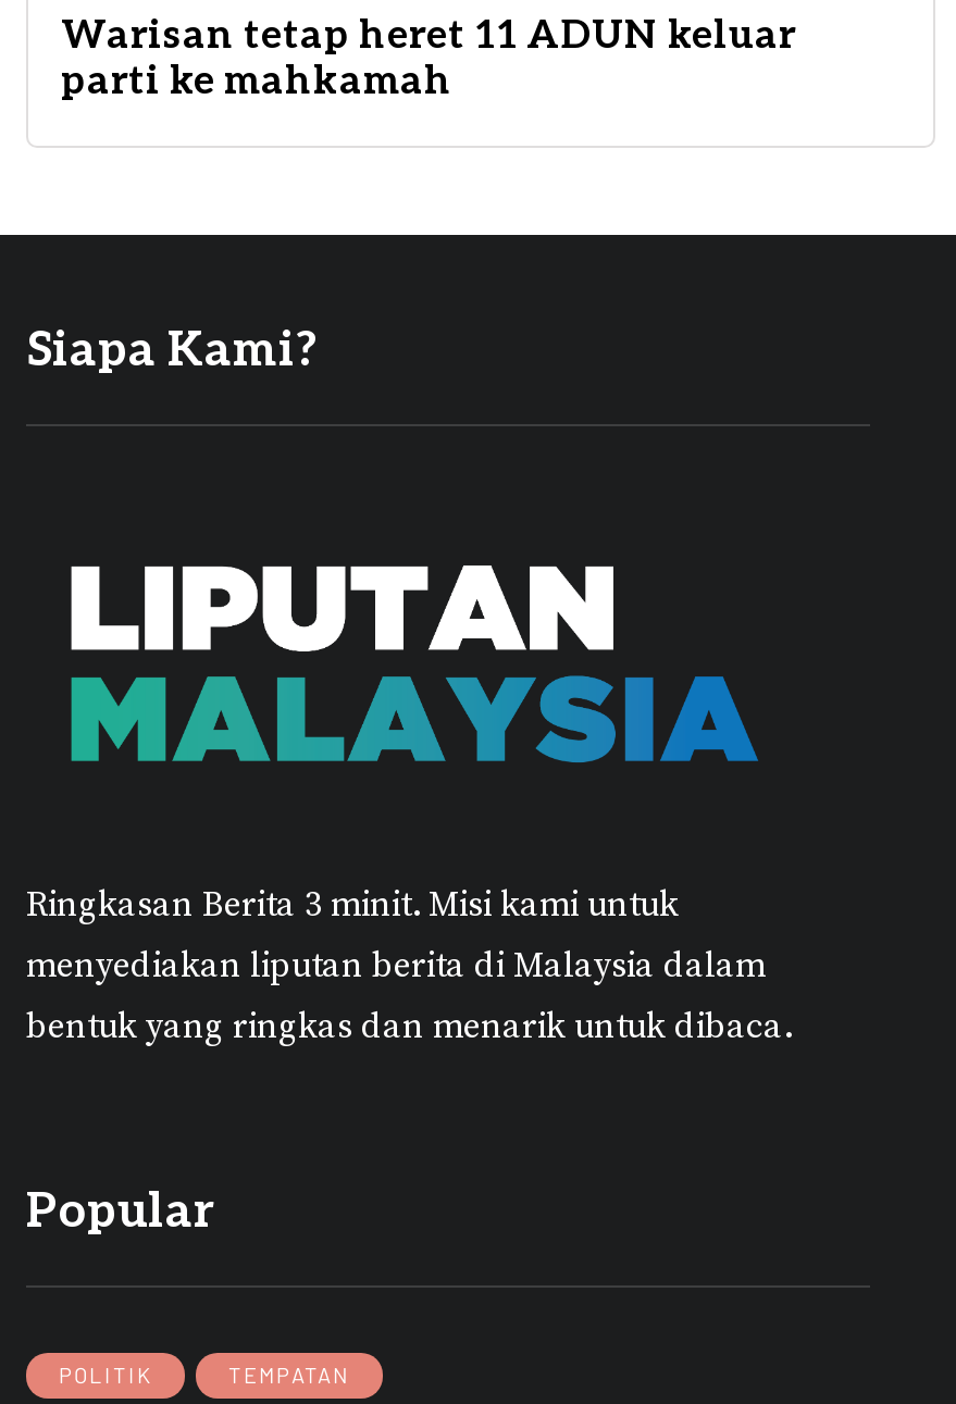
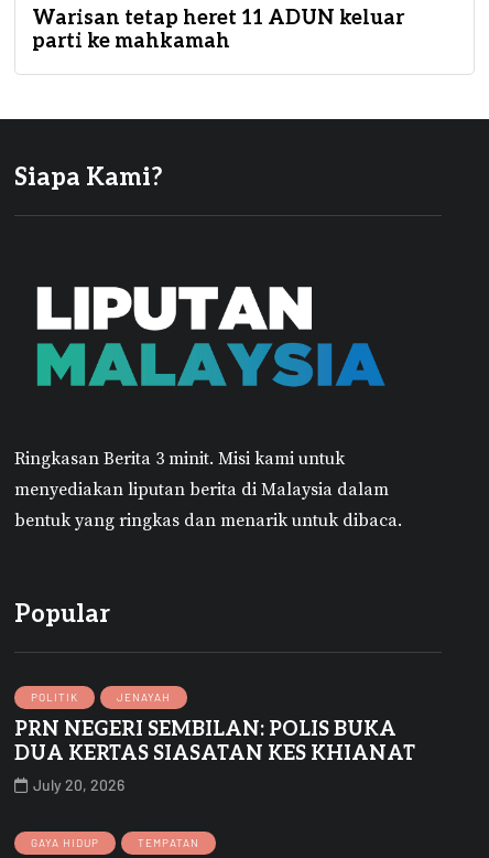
none -> [14,691,415,849] JENAYAH | PRN NEGERI SEMBILAN: POLIS BUKA | DUA KERTAS SIASATAN KES KHIANAT | July 20, 2026 | GAYA HIDUP

